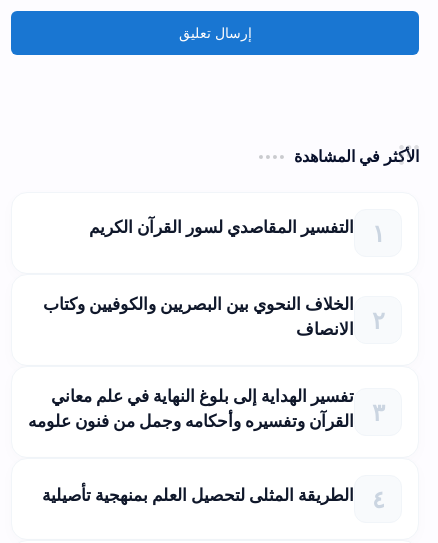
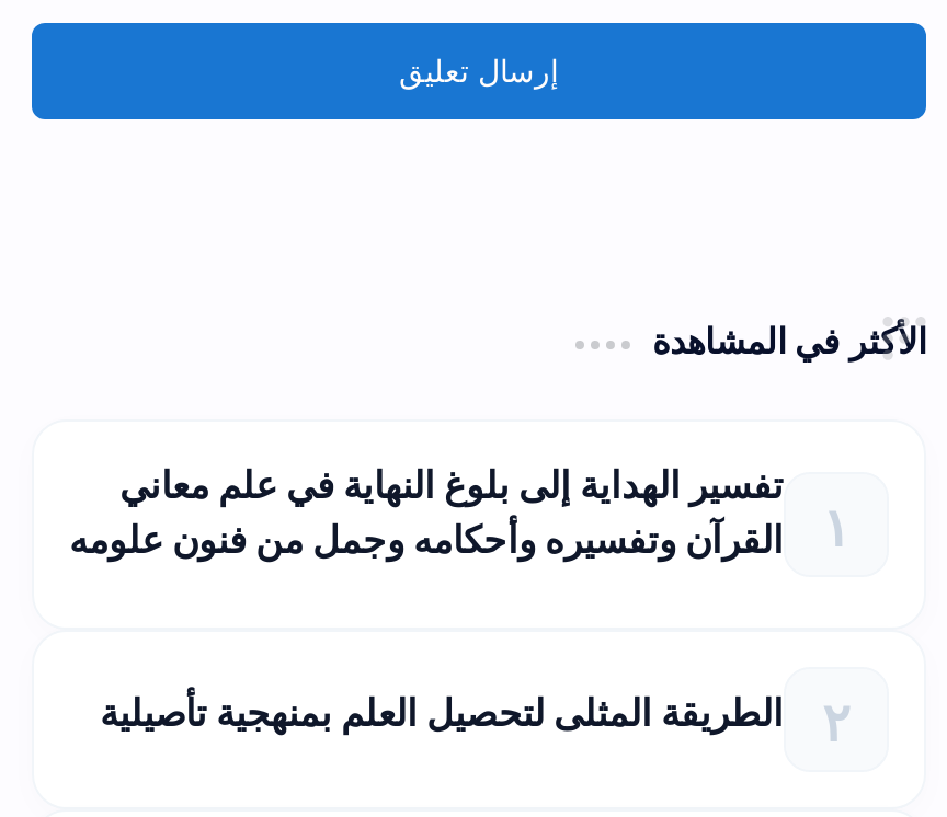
[43,215,354,340] التفسير المقاصدي لسور القرآن الكريم | الخلاف النحوي بين البصريين والكوفيين وكتاب | الانصاف -> none

